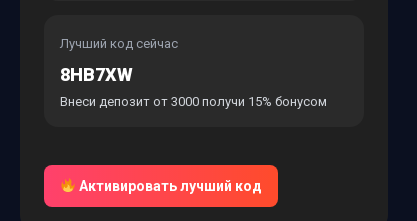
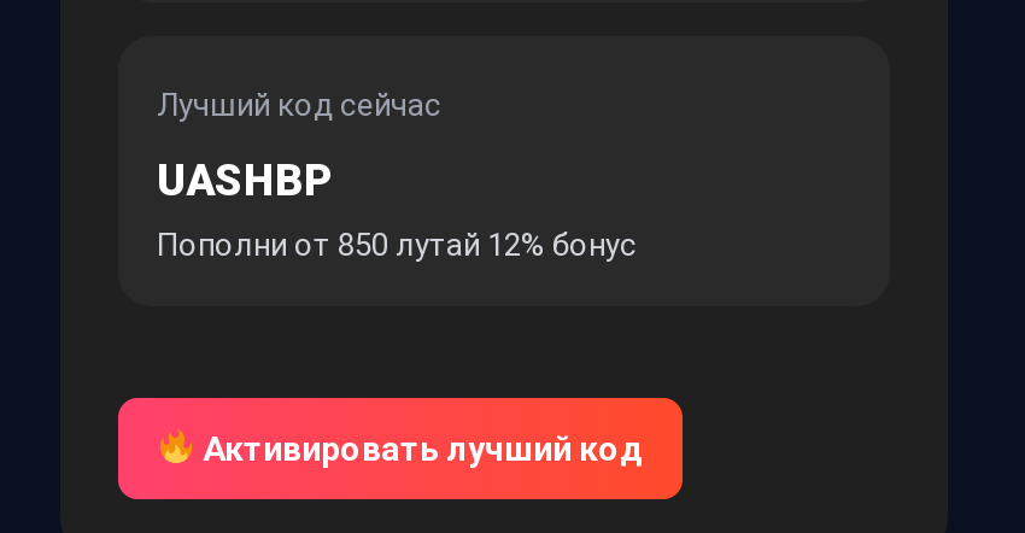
[60,64,327,109] 8HB7XW | Внеси депозит от 3000 получи 15% бонусом -> [157,154,637,263] UASHBP | Пополни от 850 лутай 12% бонус

